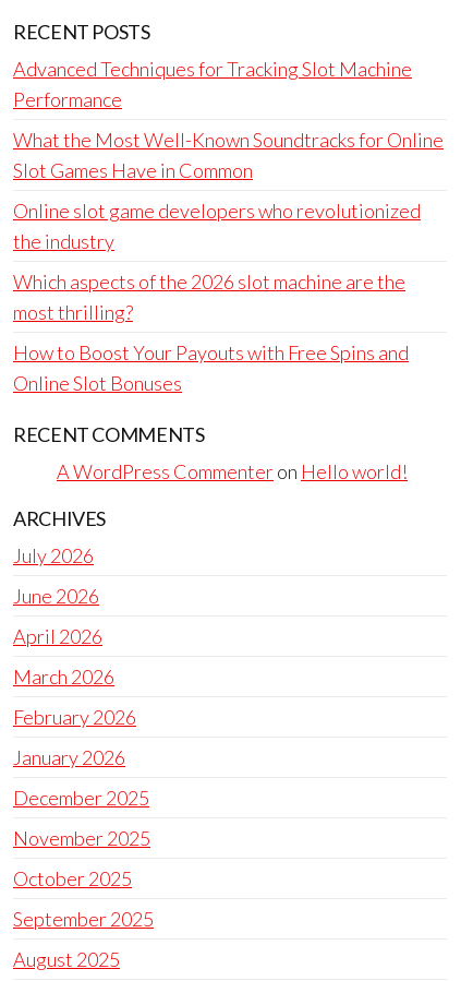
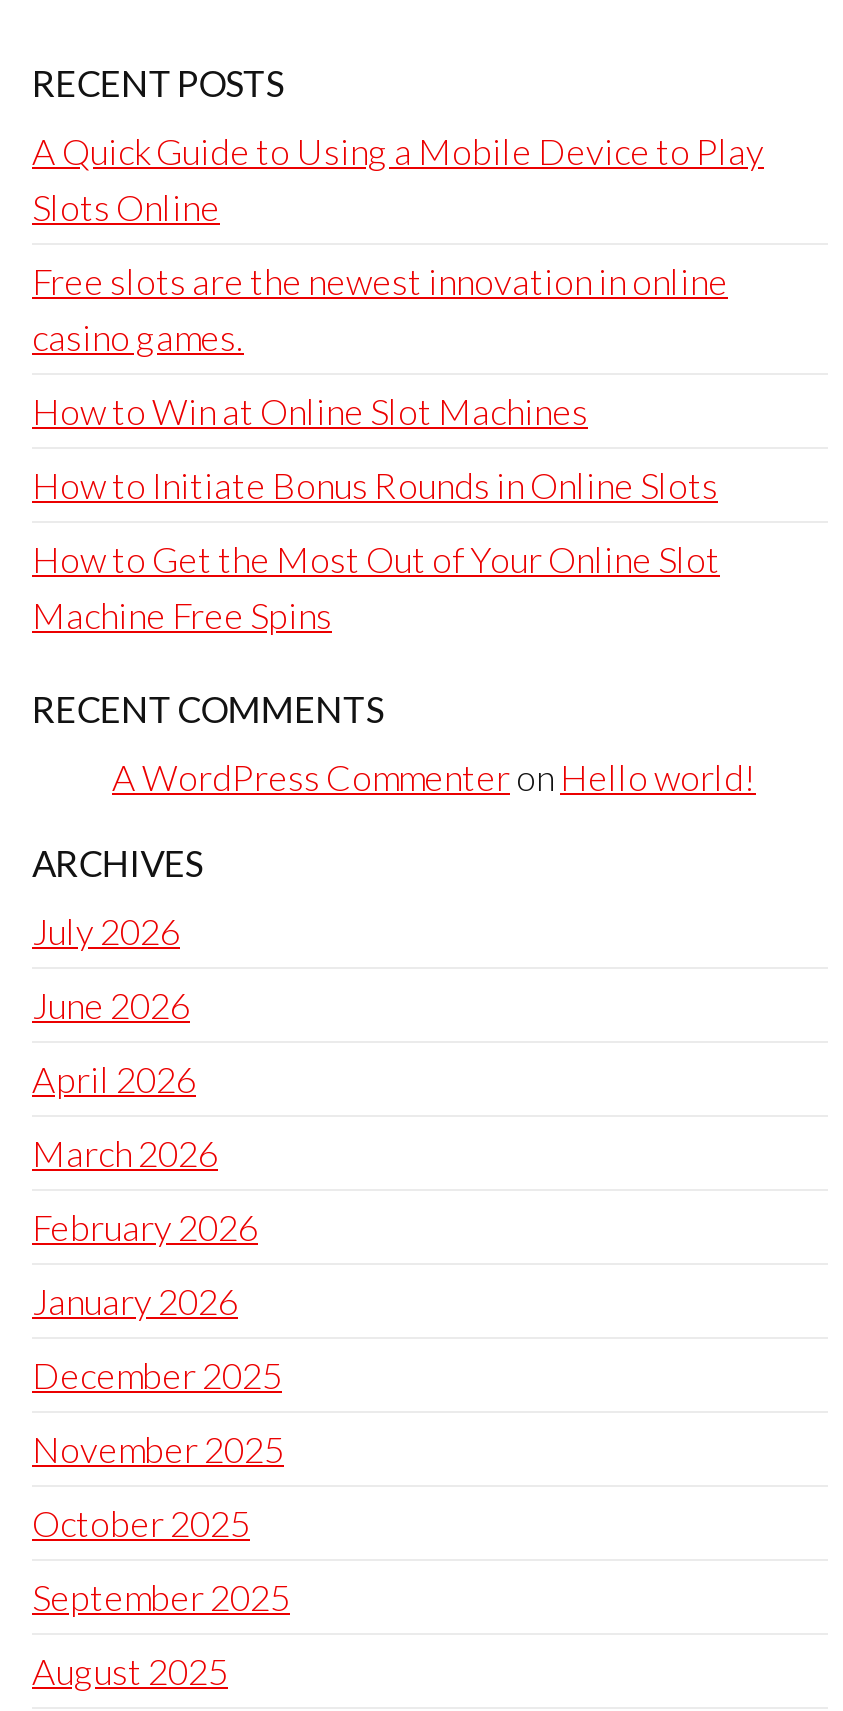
[13,57,412,111] Advanced Techniques for Tracking Slot Machine | Performance -> [32,129,764,229] A Quick Guide to Using a Mobile Device to Play | Slots Online
[13,128,444,182] What the Most Well-Known Soundtracks for Online | Slot Games Have in Common -> [32,259,728,359] Free slots are the newest innovation in online | casino games.
[13,199,421,253] Online slot game developers who revolutionized | the industry -> [32,389,588,433] How to Win at Online Slot Machines
[13,270,405,324] Which aspects of the 2026 slot machine are the | most thrilling? -> [32,463,718,507] How to Initiate Bonus Rounds in Online Slots
[13,340,409,395] How to Boost Your Payouts with Free Spins and | Online Slot Bonuses -> [32,537,720,637] How to Get the Most Out of Your Online Slot | Machine Free Spins

